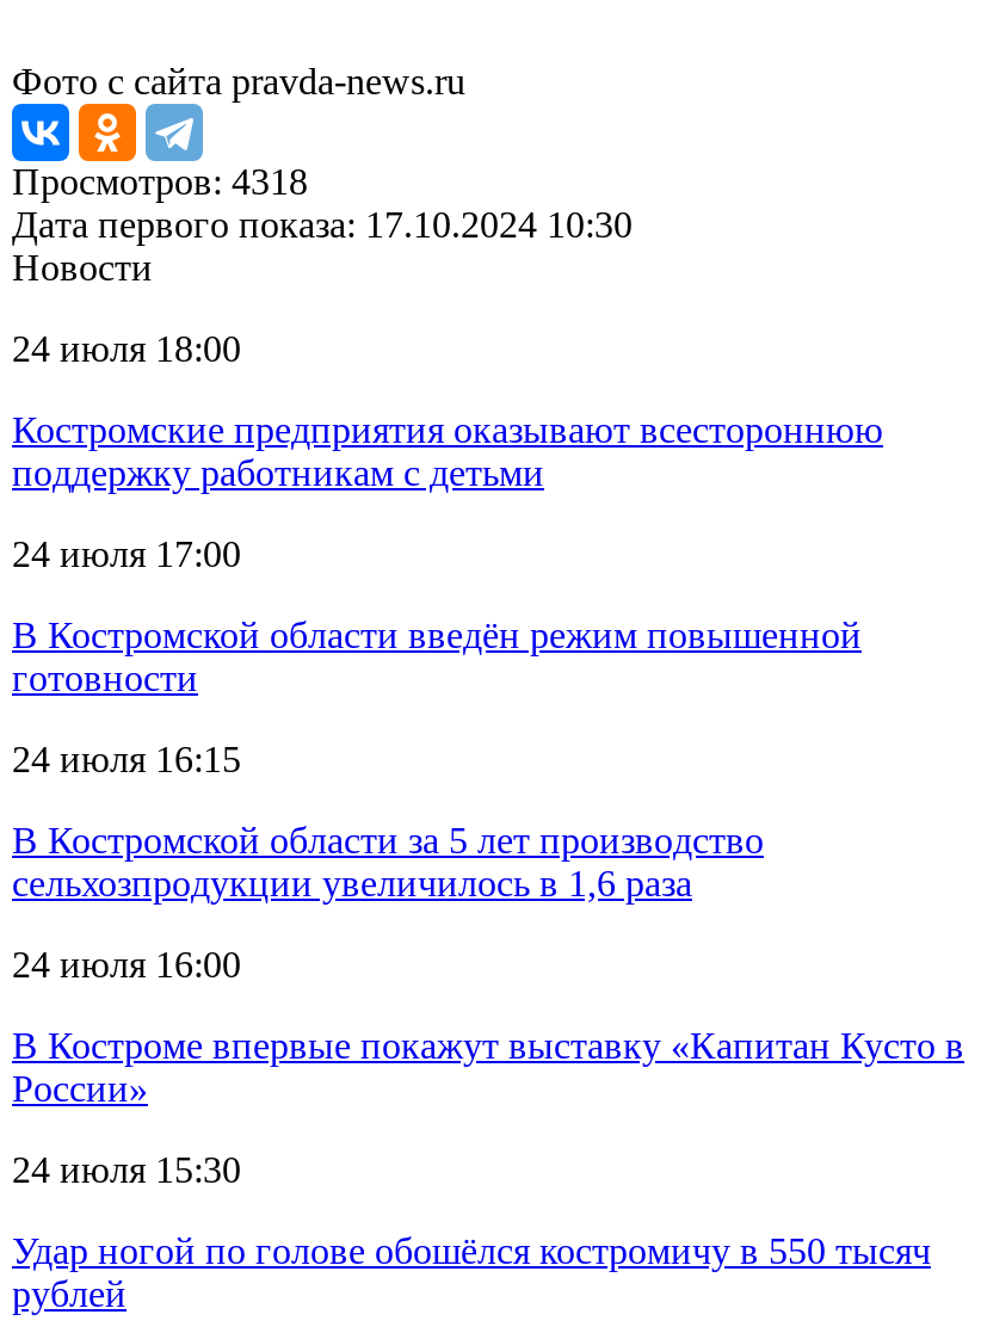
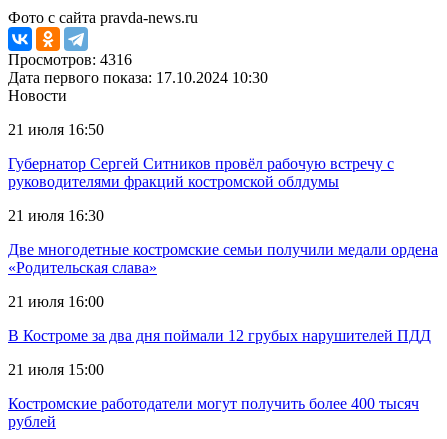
[12,162,308,202] Просмотров: 4318 -> [8,51,132,68] Просмотров: 4316
[12,329,964,1272] 24 июля 18:00 | Костромские предприятия оказывают всестороннюю | поддержку работникам с детьми | 24 июля 17:00 | В Костромской области введён режим повышенной | готовности | 24 июля 16:15 | В Костромской области за 5 лет производство | сельхозпродукции увеличилось в 1,6 раза | 24 июля 16:00 | В Костроме впервые покажут выставку «Капитан Кусто в | России» | 24 июля 15:30 | Удар ногой по голове обошёлся костромичу в 550 тысяч -> [8,121,438,412] 21 июля 16:50 | Губернатор Сергей Ситников провёл рабочую встречу с | руководителями фракций костромской облдумы | 21 июля 16:30 | Две многодетные костромские семьи получили медали ордена | «Родительская слава» | 21 июля 16:00 | В Костроме за два дня поймали 12 грубых нарушителей ПДД | 21 июля 15:00 | Костромские работодатели могут получить более 400 тысяч

